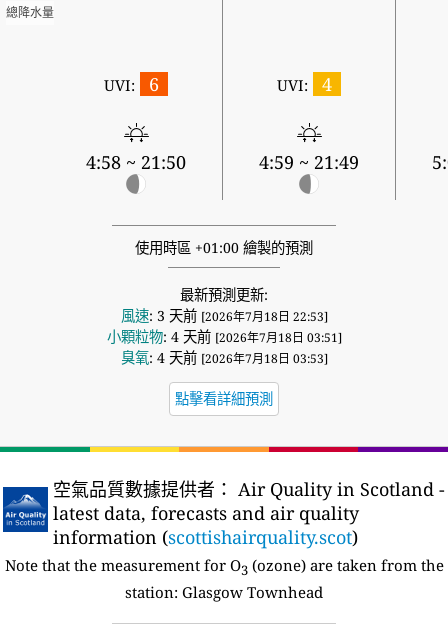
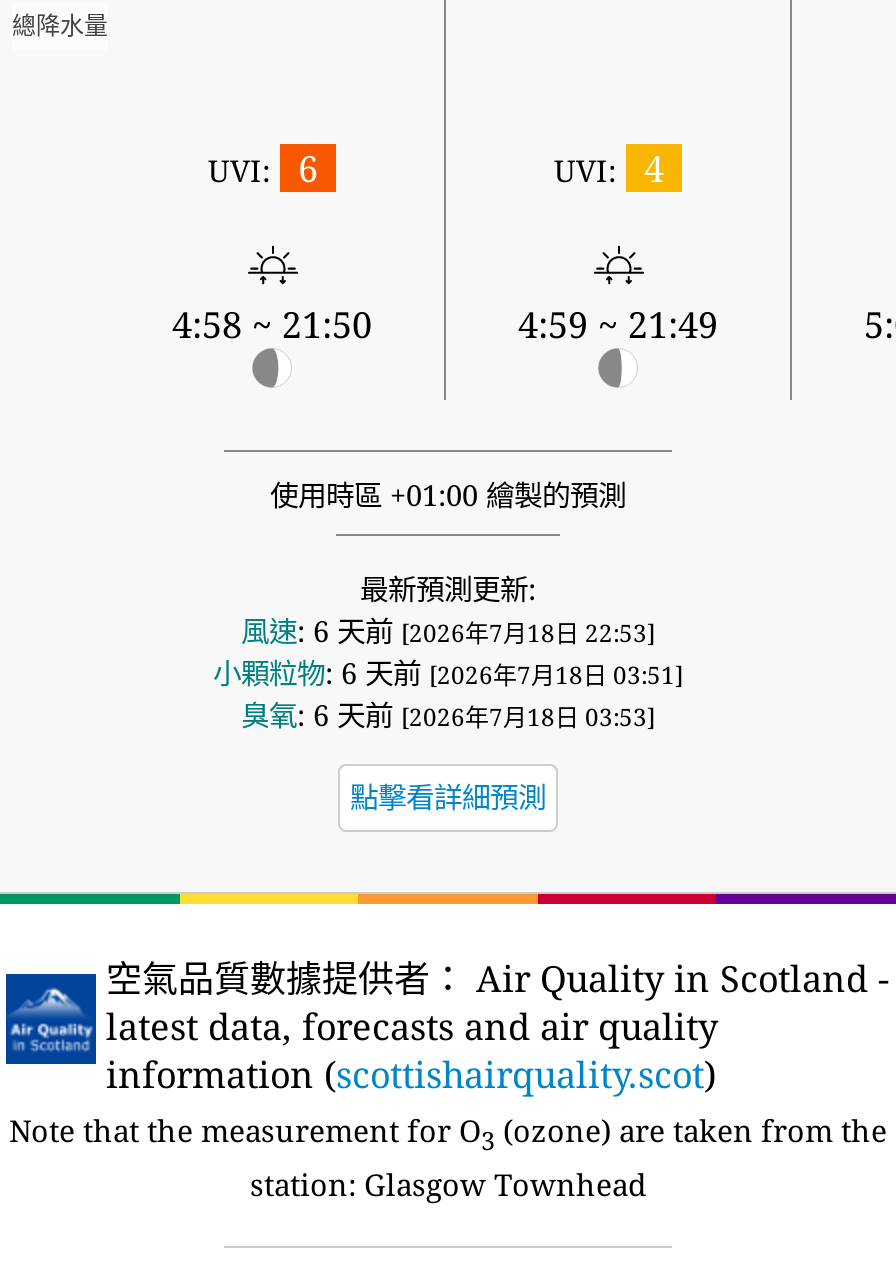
[120,306,327,325] 風速: 3 天前[2026年7月18日 22:53] -> [241,613,655,651] 風速: 6 天前[2026年7月18日 22:53]
[106,327,341,346] 小顆粒物: 4 天前[2026年7月18日 03:51] -> [213,655,683,693] 小顆粒物: 6 天前[2026年7月18日 03:51]
[120,348,327,367] 臭氧: 4 天前[2026年7月18日 03:53] -> [241,697,655,735] 臭氧: 6 天前[2026年7月18日 03:53]

